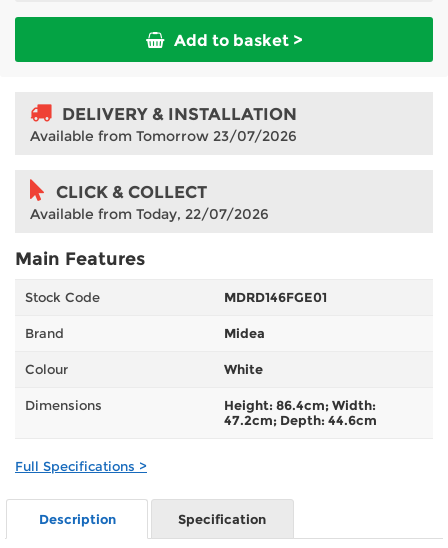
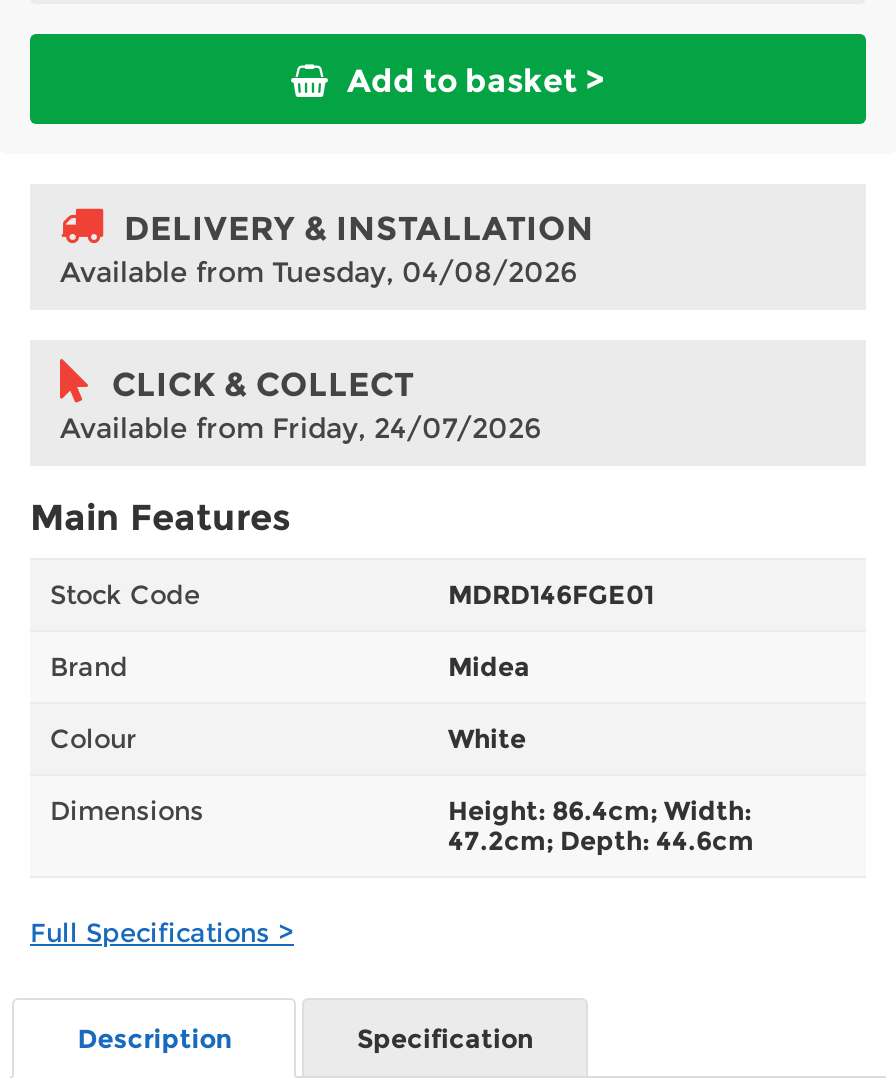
[30,127,297,145] Available from Tomorrow 23/07/2026 -> [60,255,578,291] Available from Tuesday, 04/08/2026
[30,205,269,223] Available from Today, 22/07/2026 -> [60,411,542,447] Available from Friday, 24/07/2026

